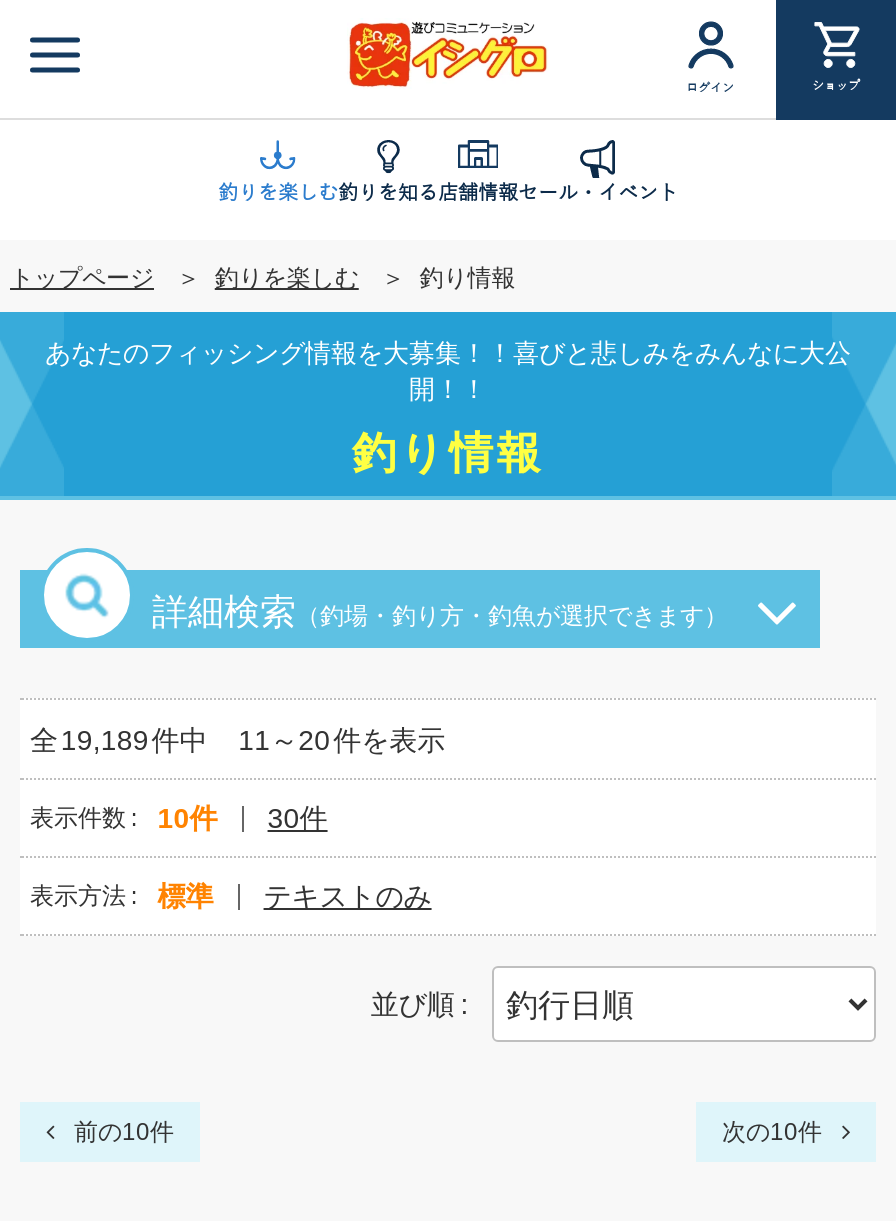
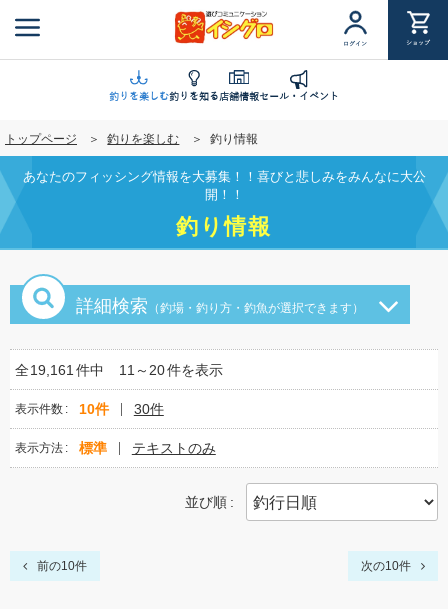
[30,724,445,756] 全 19,189 件中 11～20 件を表示 -> [15,362,223,378] 全 19,161 件中 11～20 件を表示

